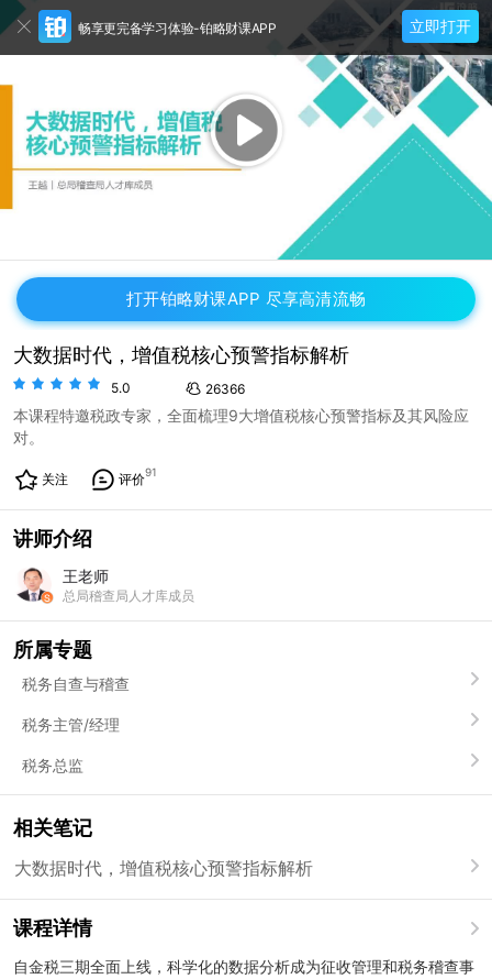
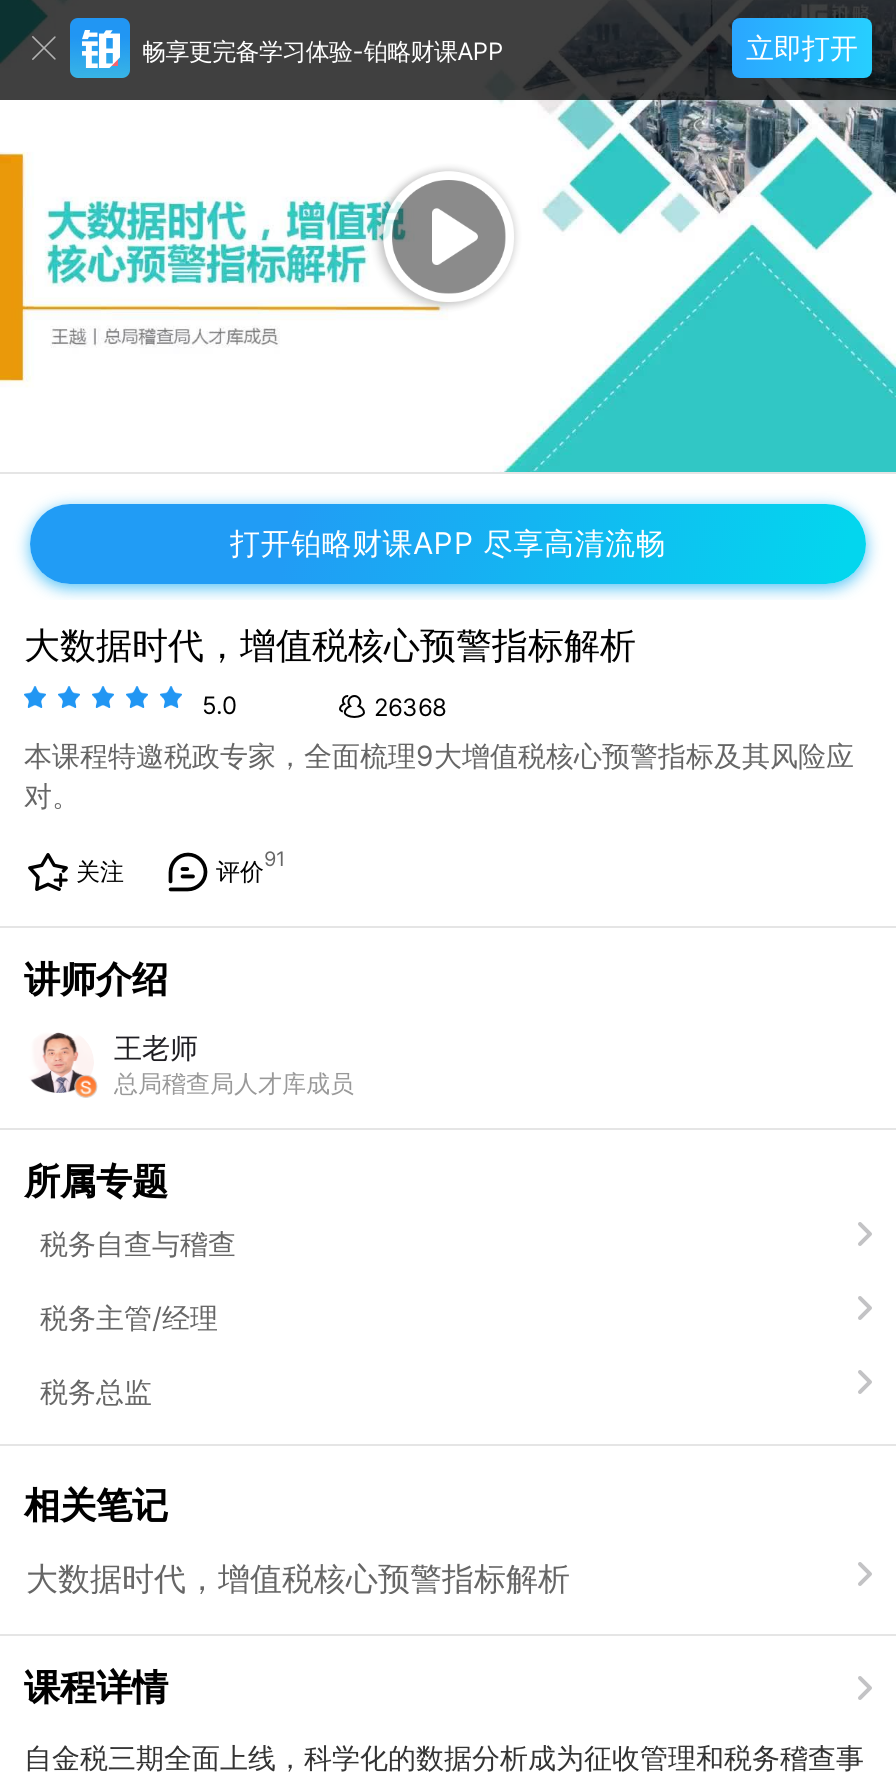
[205,381,245,397] 26366 -> [374,692,446,722] 26368

